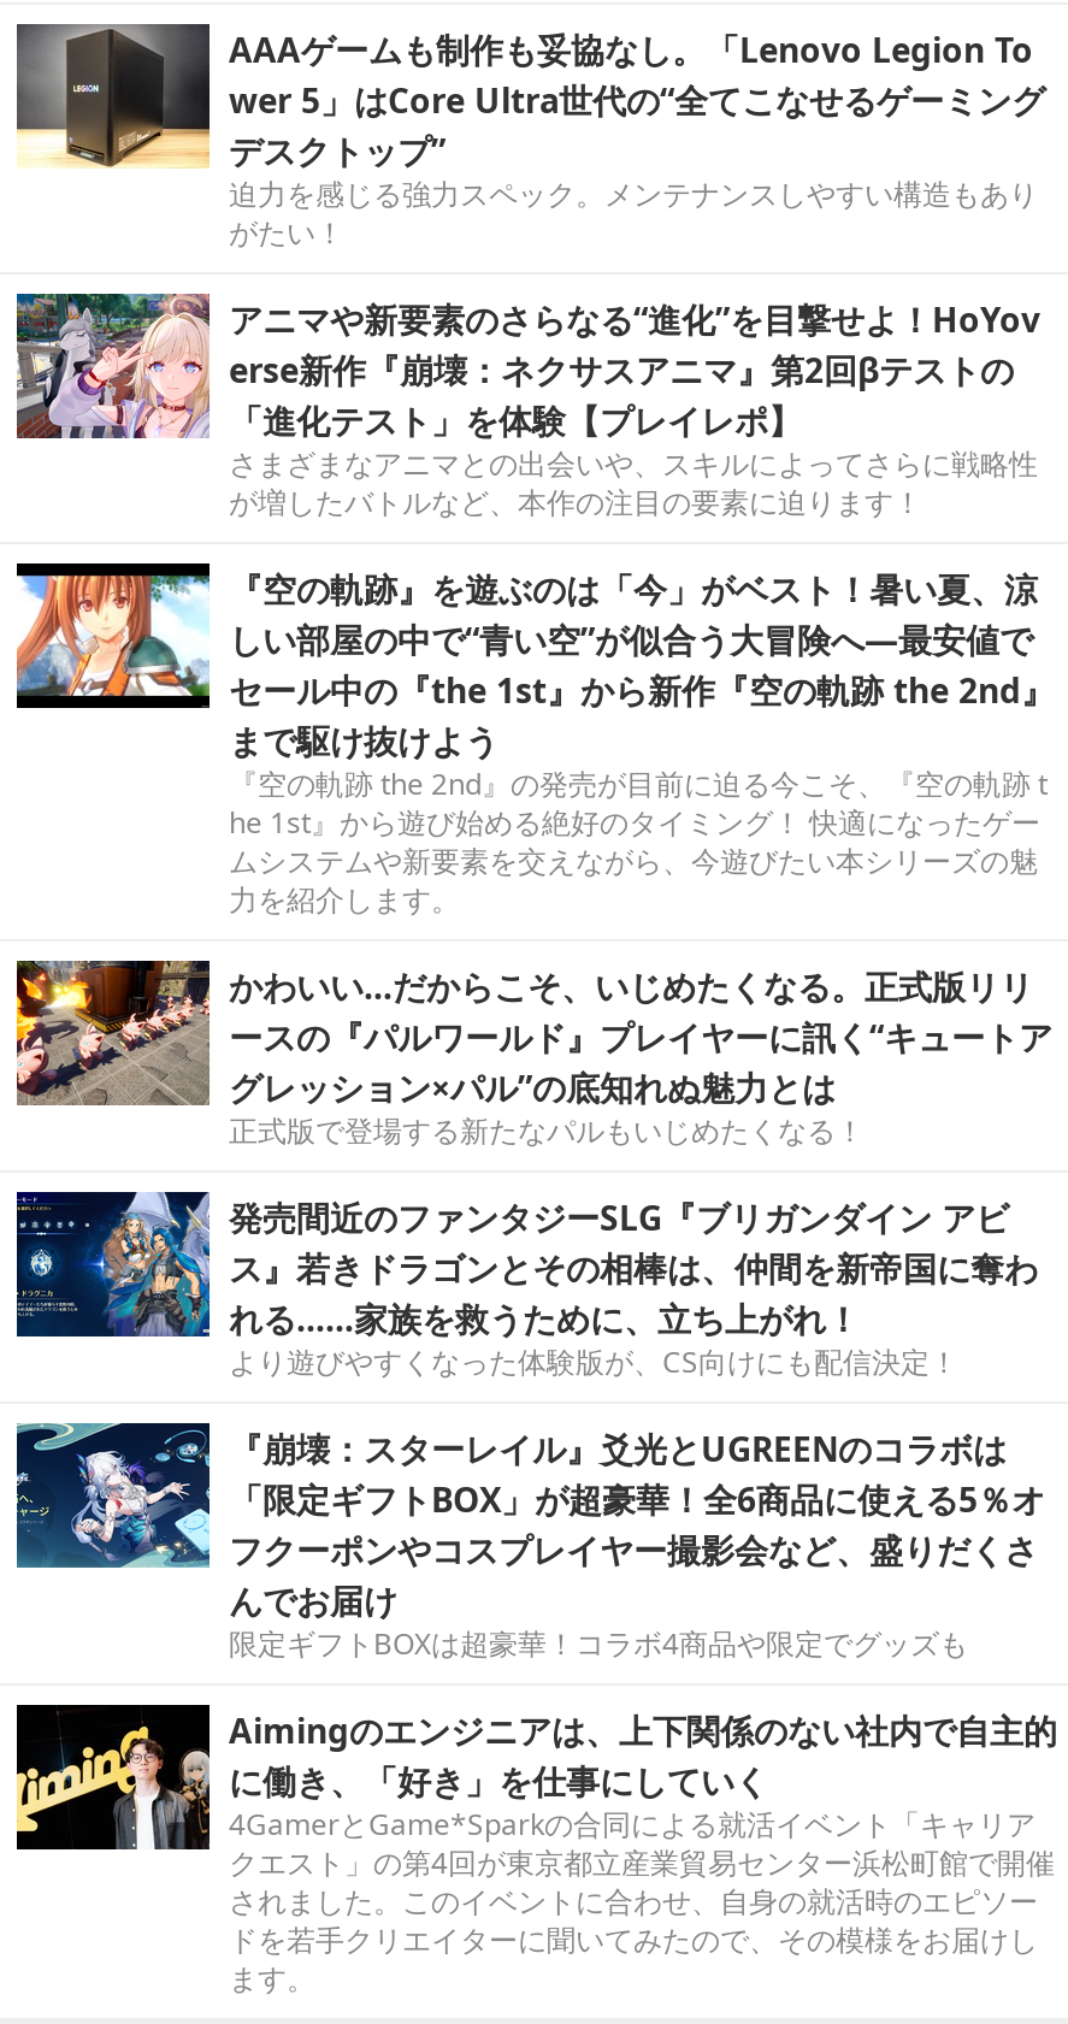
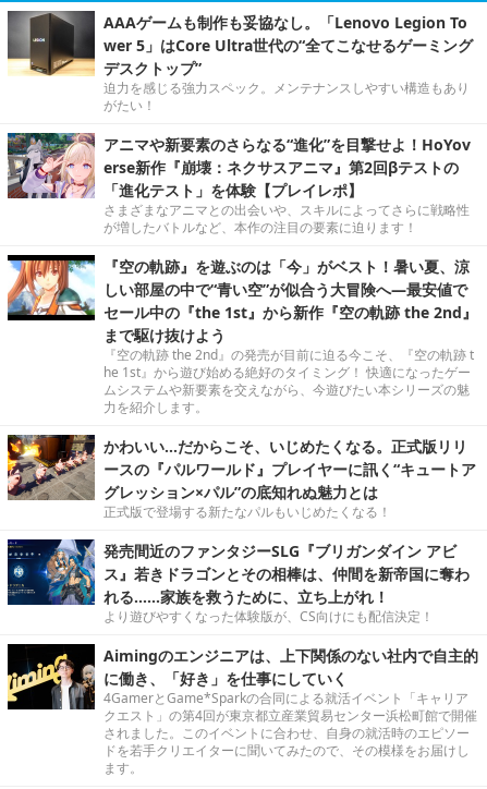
[14,1421,1045,1664] [image] | 『崩壊：スターレイル』爻光とUGREENのコラボは | 「限定ギフトBOX」が超豪華！全6商品に使える5％オ | フクーポンやコスプレイヤー撮影会など、盛りだくさ | んでお届け | 限定ギフトBOXは超豪華！コラボ4商品や限定でグッズも -> none

